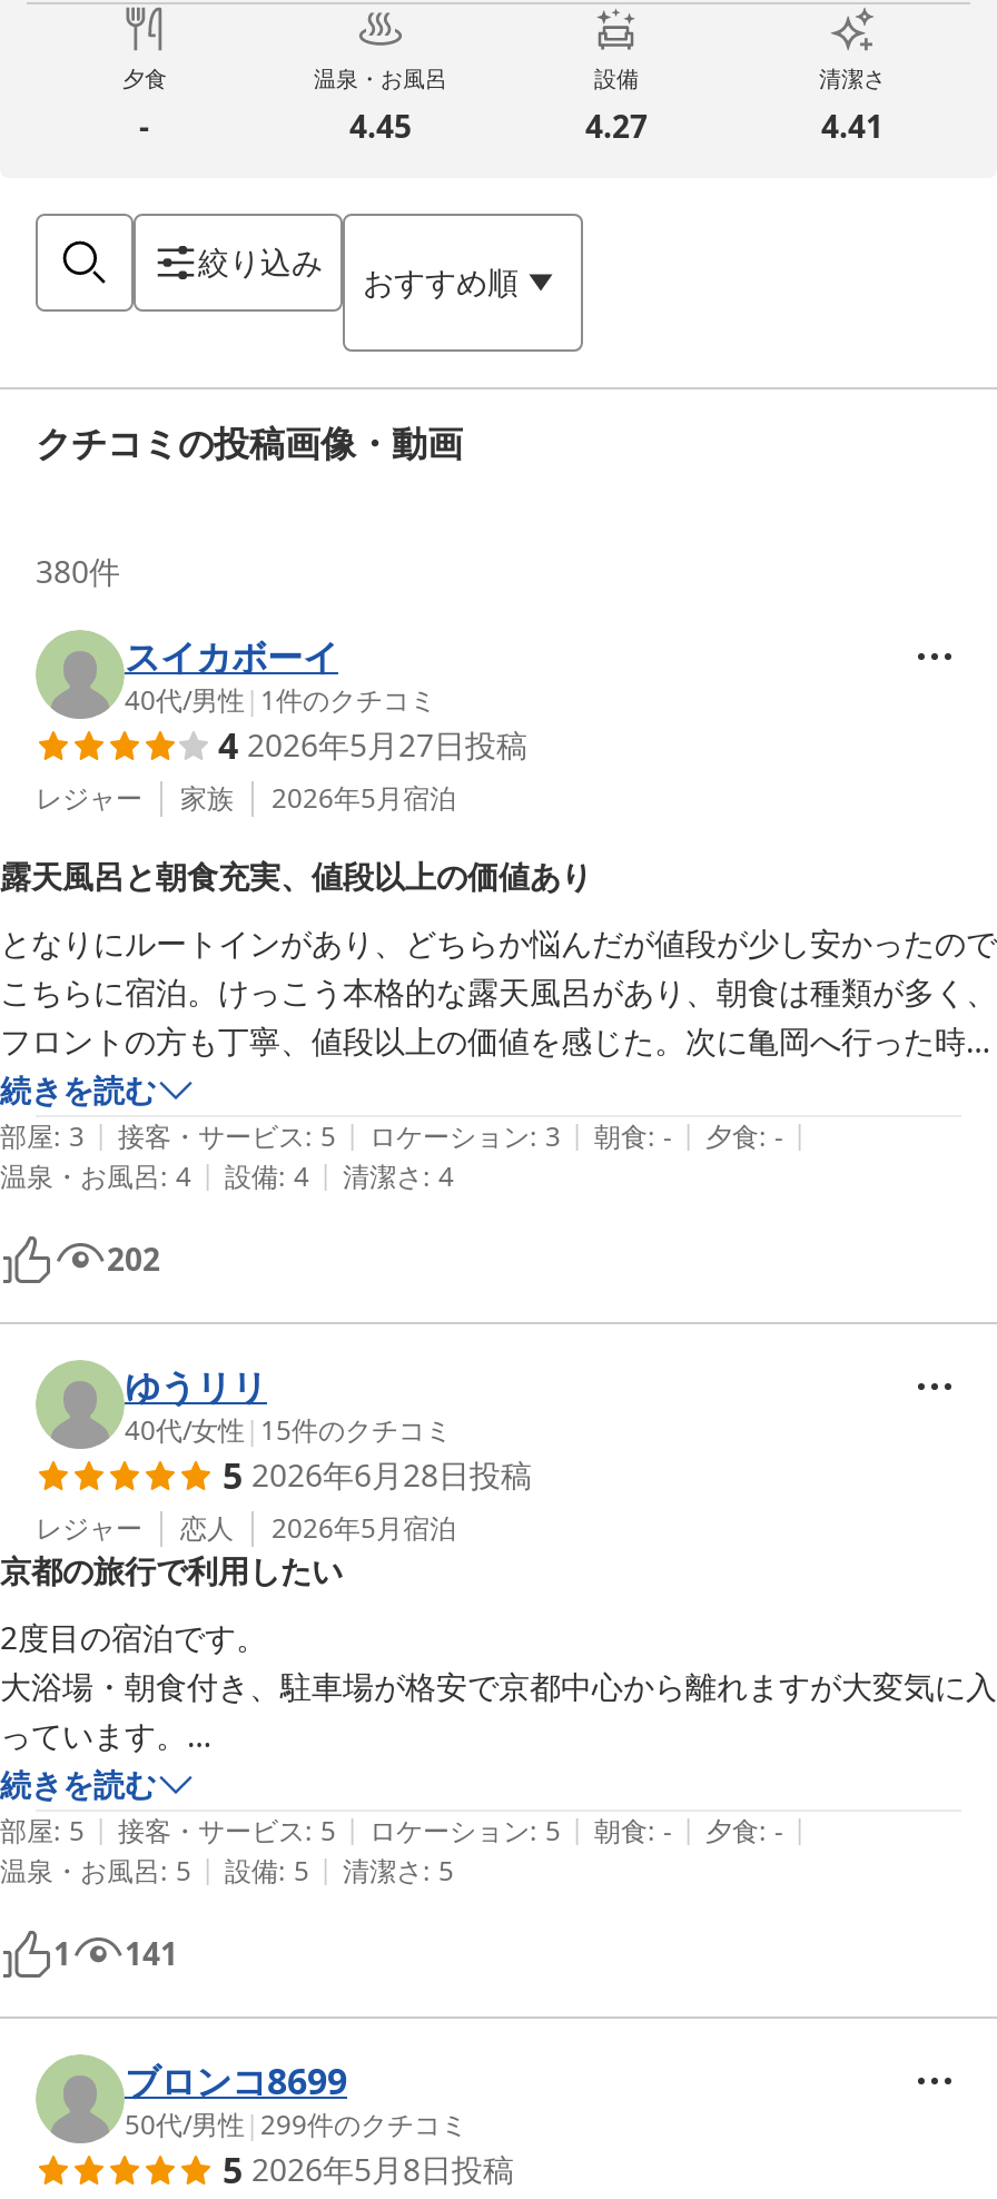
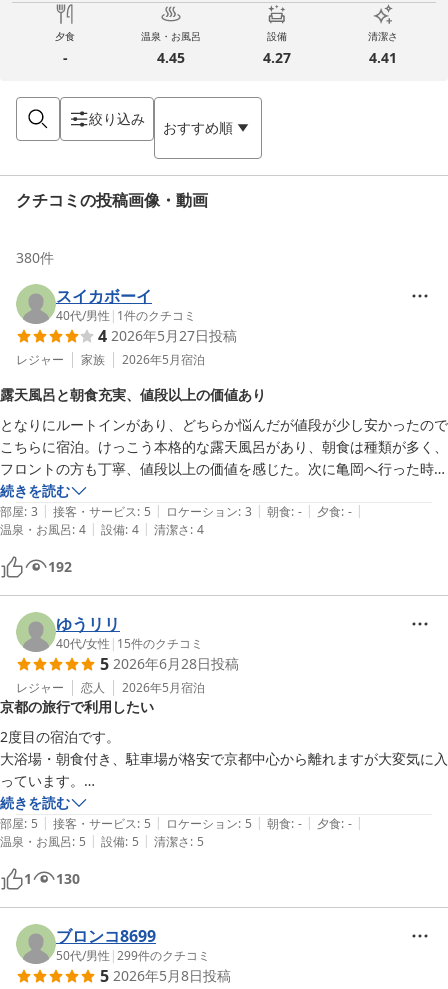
[107,1237,160,1280] 202 -> [48,557,72,576] 192
[53,1932,178,1974] 1 141 -> [24,869,80,888] 1 130

